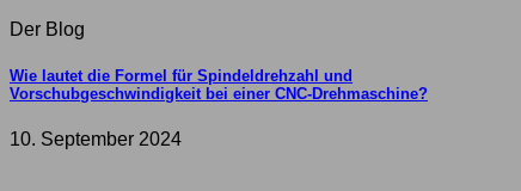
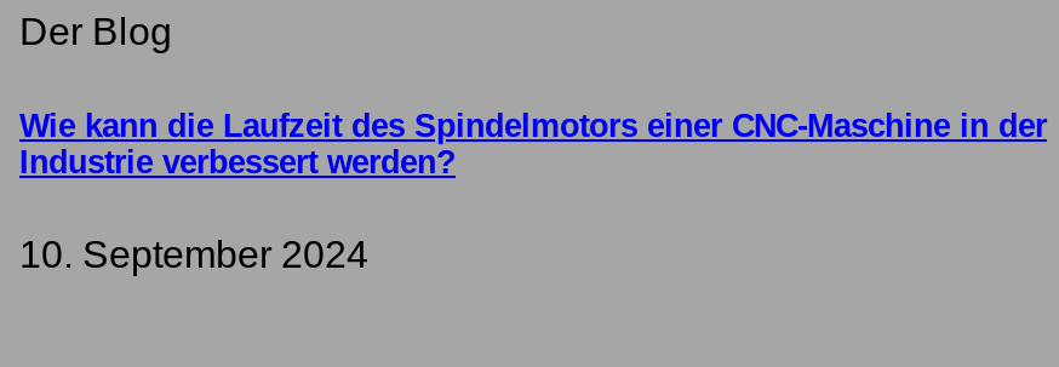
[10,67,428,103] Wie lautet die Formel für Spindeldrehzahl und | Vorschubgeschwindigkeit bei einer CNC-Drehmaschine? -> [19,109,1047,181] Wie kann die Laufzeit des Spindelmotors einer CNC-Maschine in der | Industrie verbessert werden?

